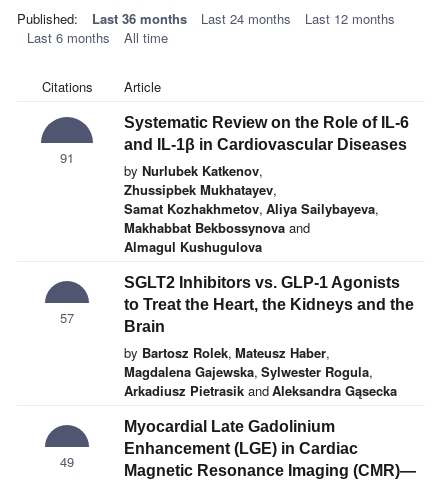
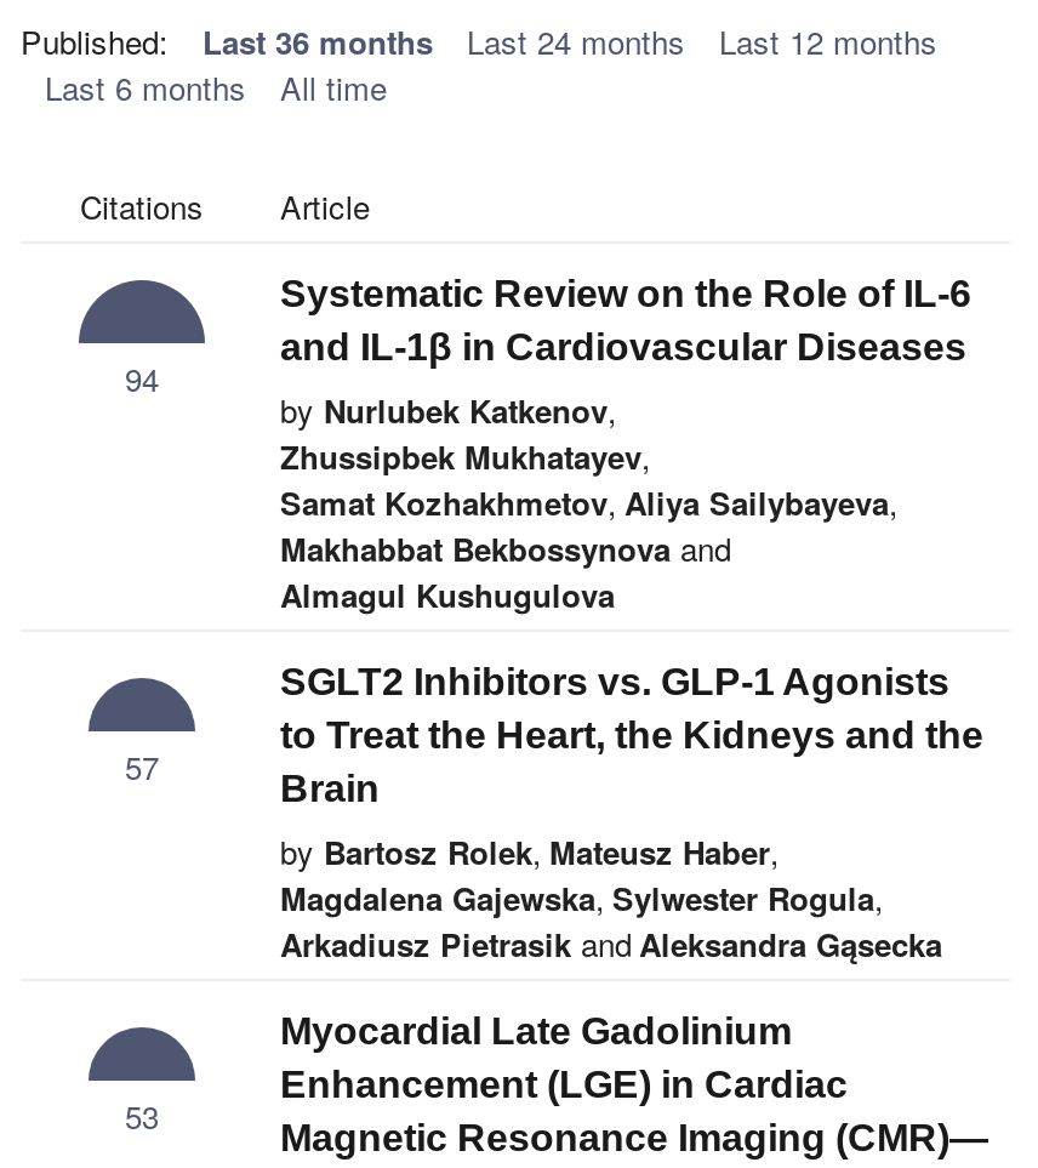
[60,148,74,167] 91 -> [125,356,159,402] 94
[60,452,74,471] 49 -> [125,1093,159,1139] 53

